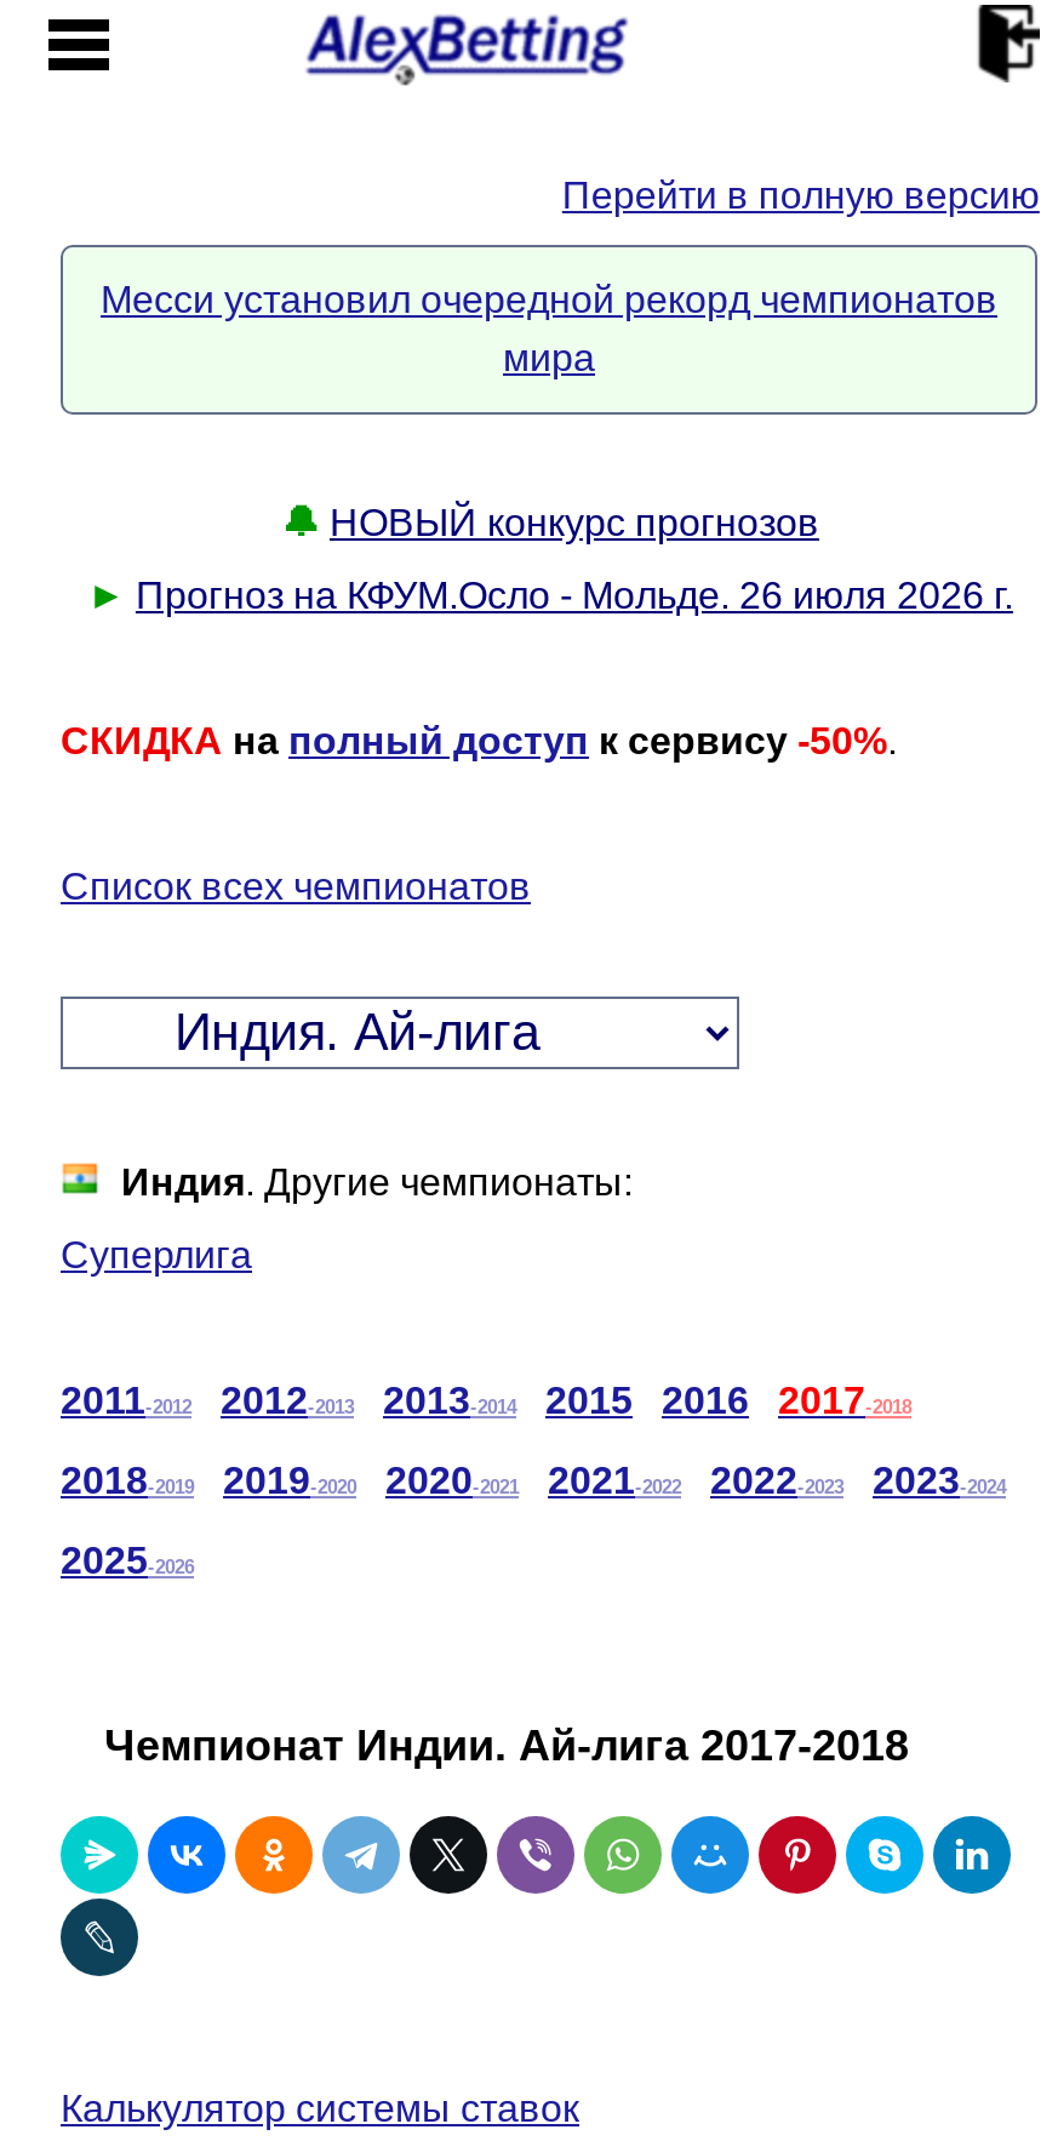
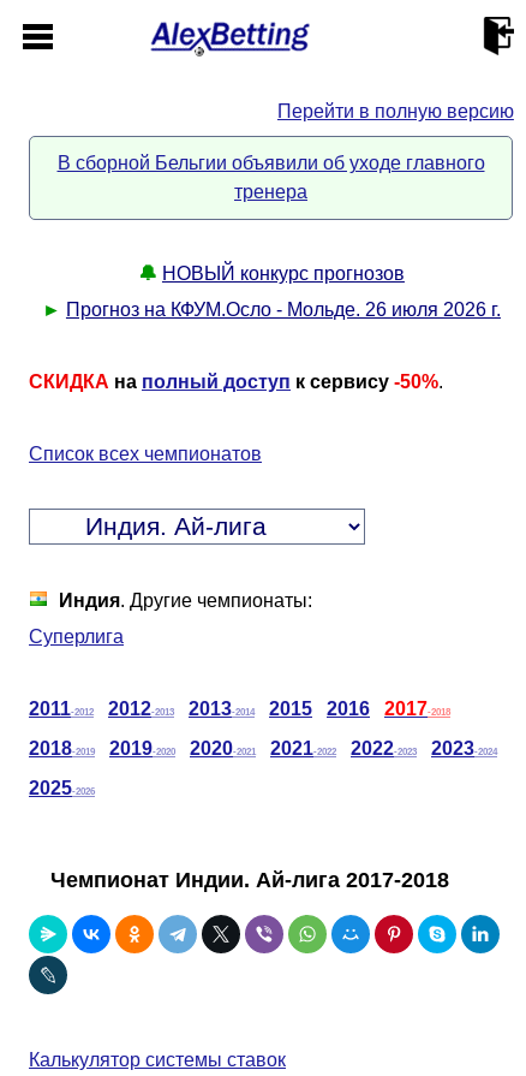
[101,279,997,378] Месси установил очередной рекорд чемпионатов | мира -> [57,153,485,202] В сборной Бельгии объявили об уходе главного | тренера

